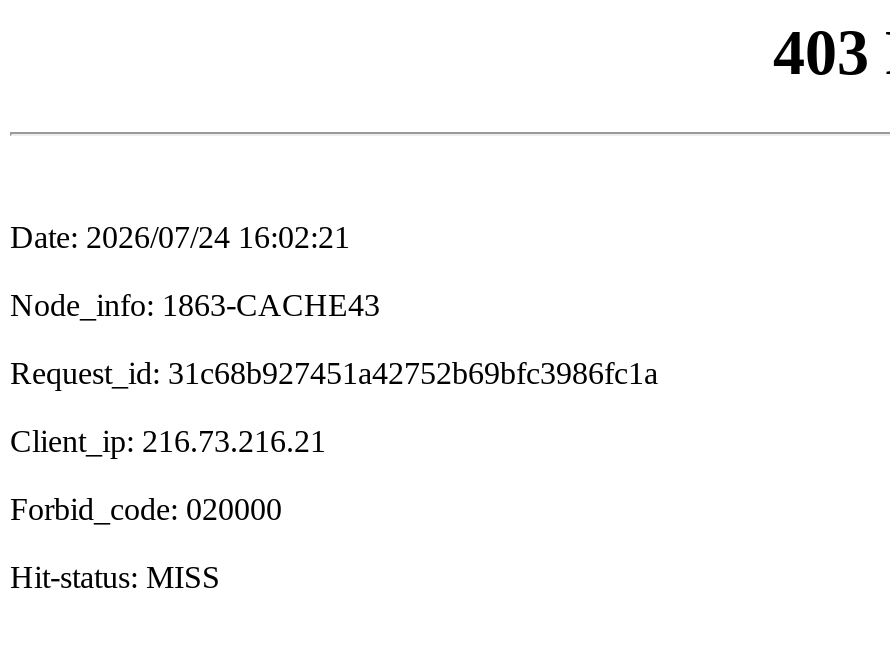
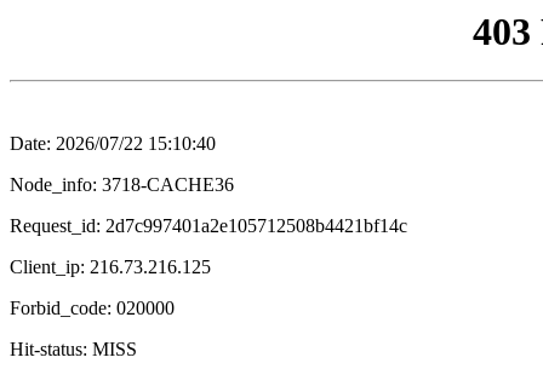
[10,221,350,255] Date: 2026/07/24 16:02:21 -> [10,134,216,154] Date: 2026/07/22 15:10:40
[10,289,380,323] Node_info: 1863-CACHE43 -> [10,175,234,195] Node_info: 3718-CACHE36
[10,357,658,391] Request_id: 31c68b927451a42752b69bfc3986fc1a -> [10,216,407,236] Request_id: 2d7c997401a2e105712508b4421bf14c
[10,425,326,459] Client_ip: 216.73.216.21 -> [10,257,211,278] Client_ip: 216.73.216.125

